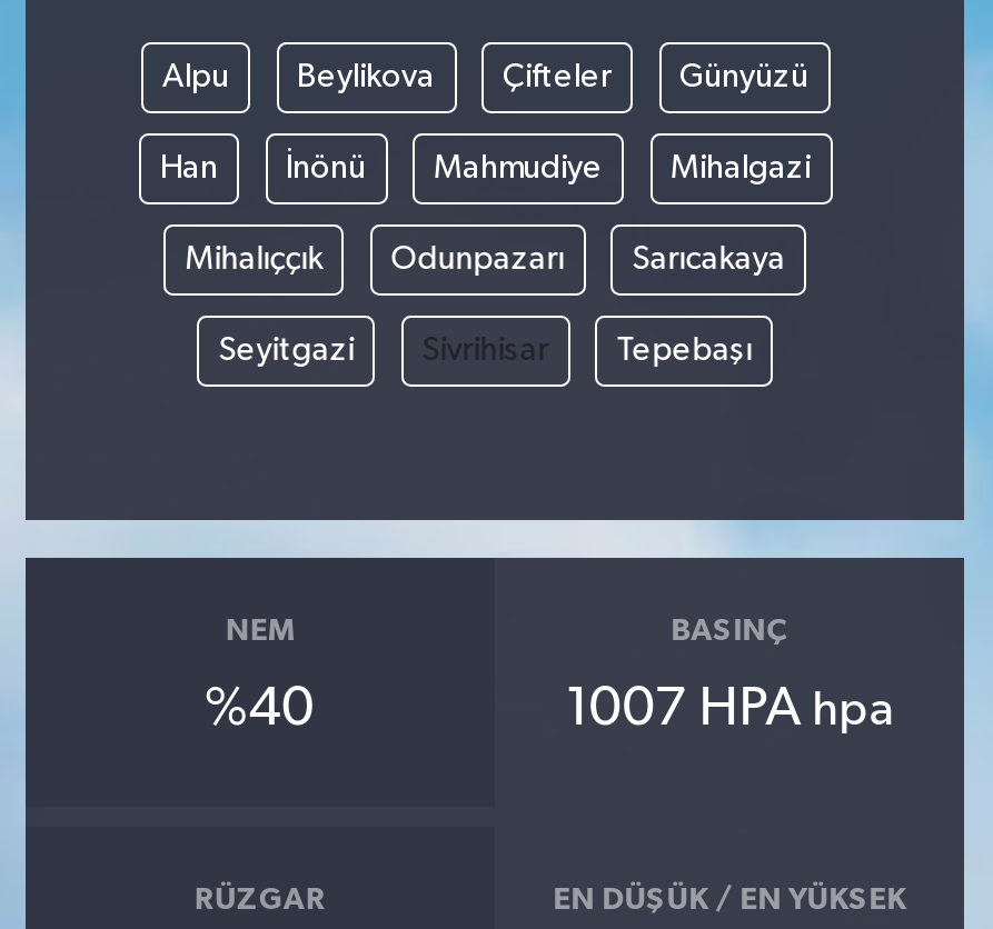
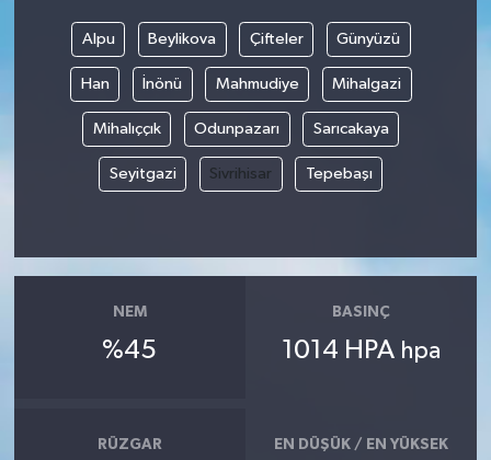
[204,682,316,735] %40 -> [102,337,157,363] %45
[565,682,894,735] 1007 HPA hpa -> [282,337,441,363] 1014 HPA hpa

